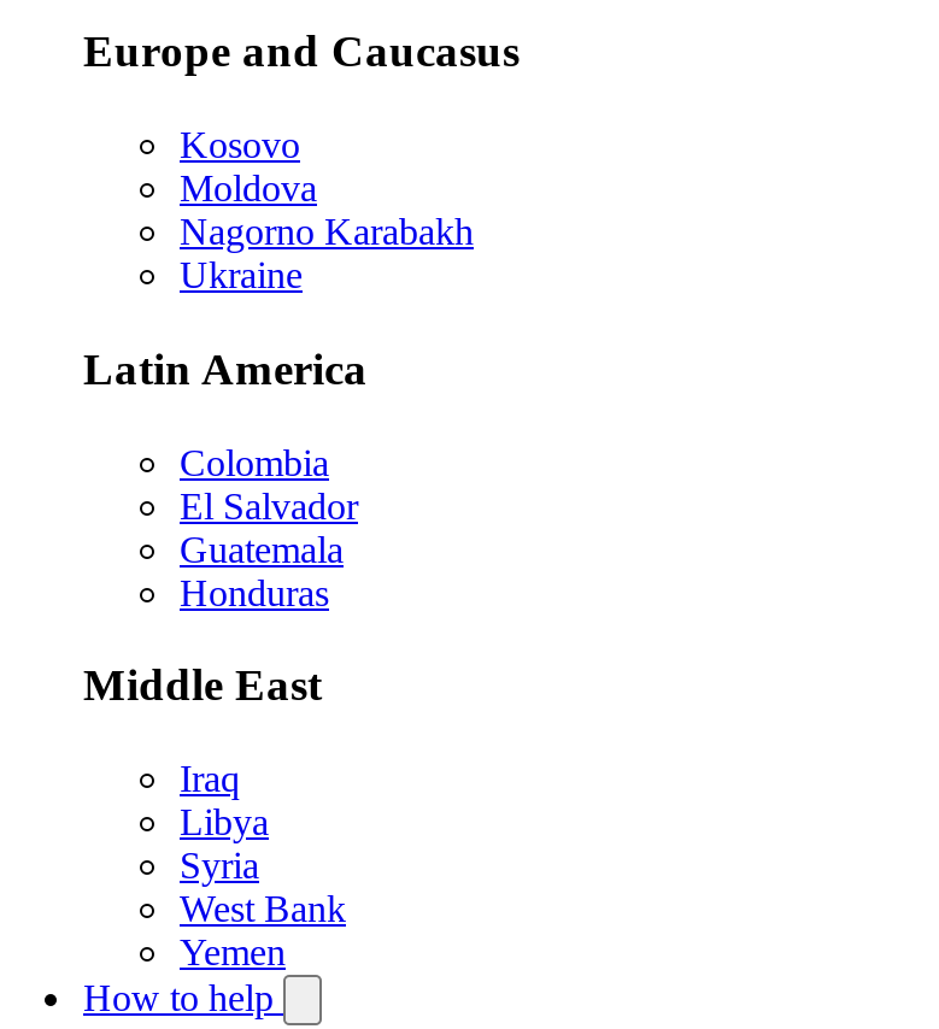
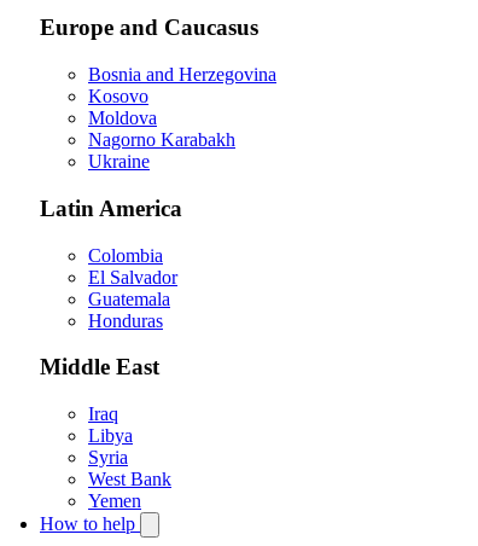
none -> [88,64,276,85] Bosnia and Herzegovina

